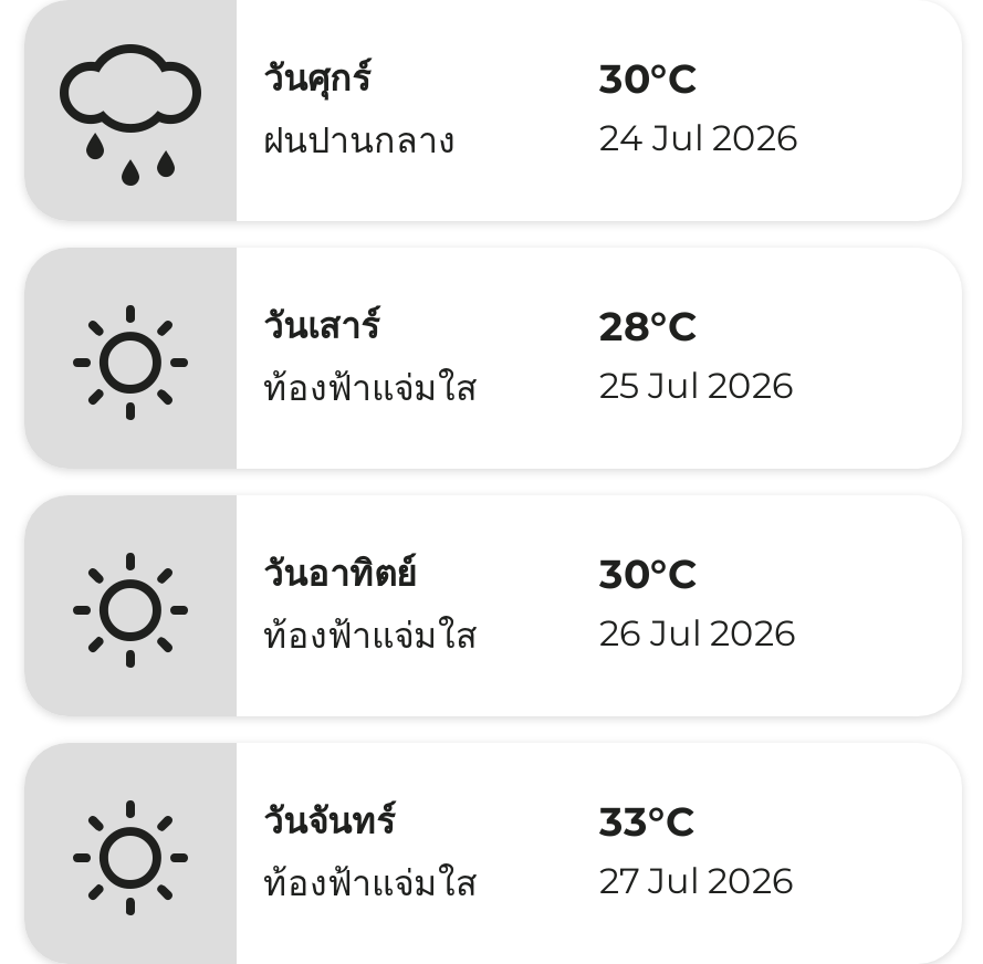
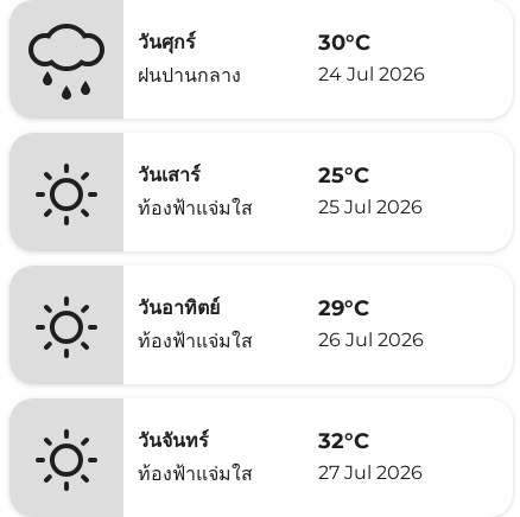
[599,302,697,350] 28°C -> [318,162,369,188] 25°C
[599,549,697,598] 30°C -> [318,295,369,321] 29°C
[599,797,694,846] 33°C -> [318,427,369,454] 32°C

